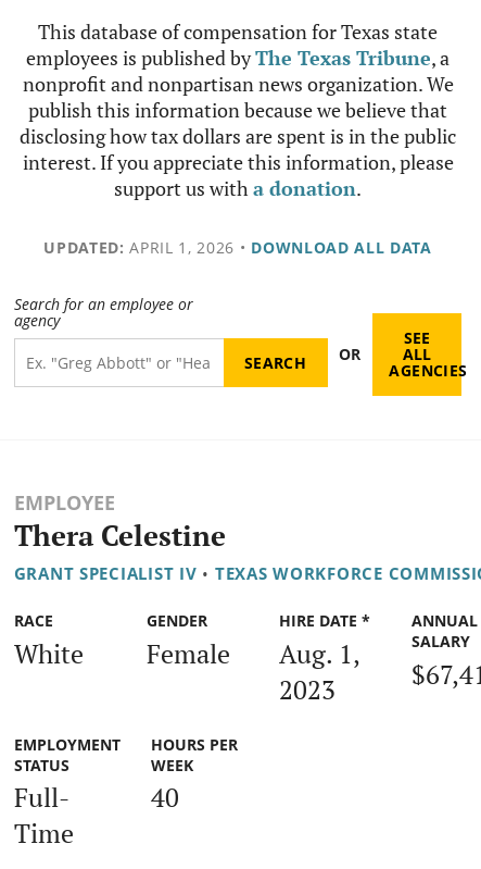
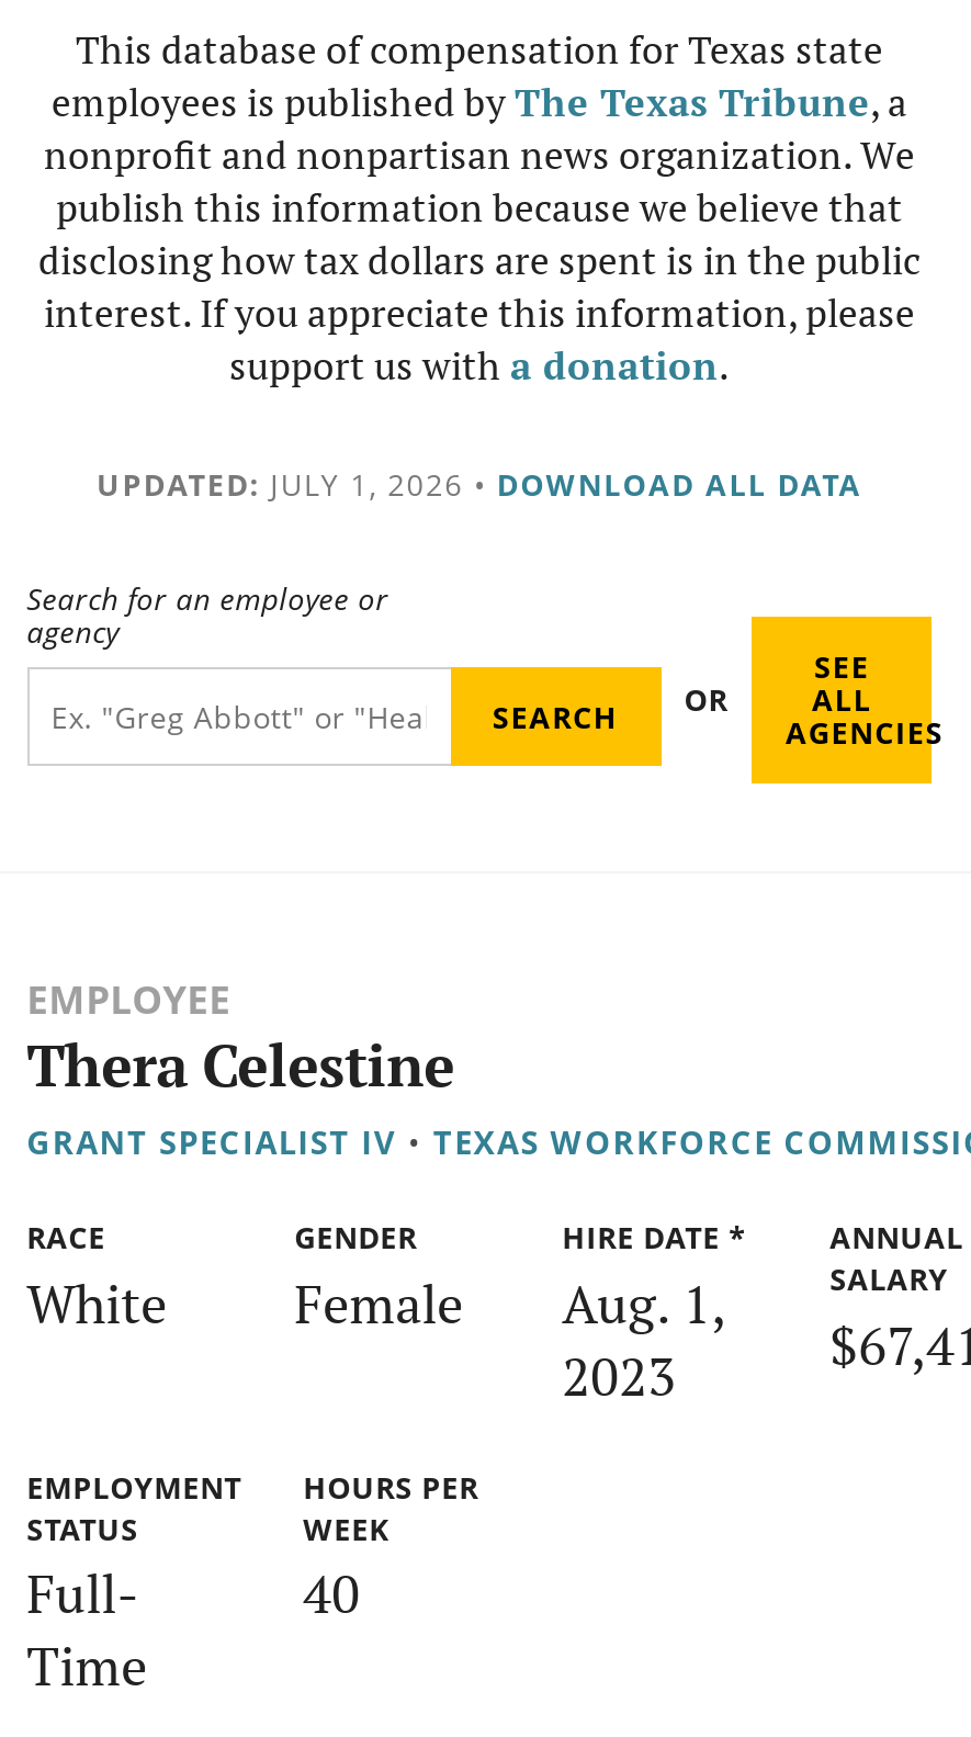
[44,237,432,258] UPDATED: APRIL 1, 2026 • DOWNLOAD ALL DATA -> [97,463,862,505] UPDATED: JULY 1, 2026 • DOWNLOAD ALL DATA

